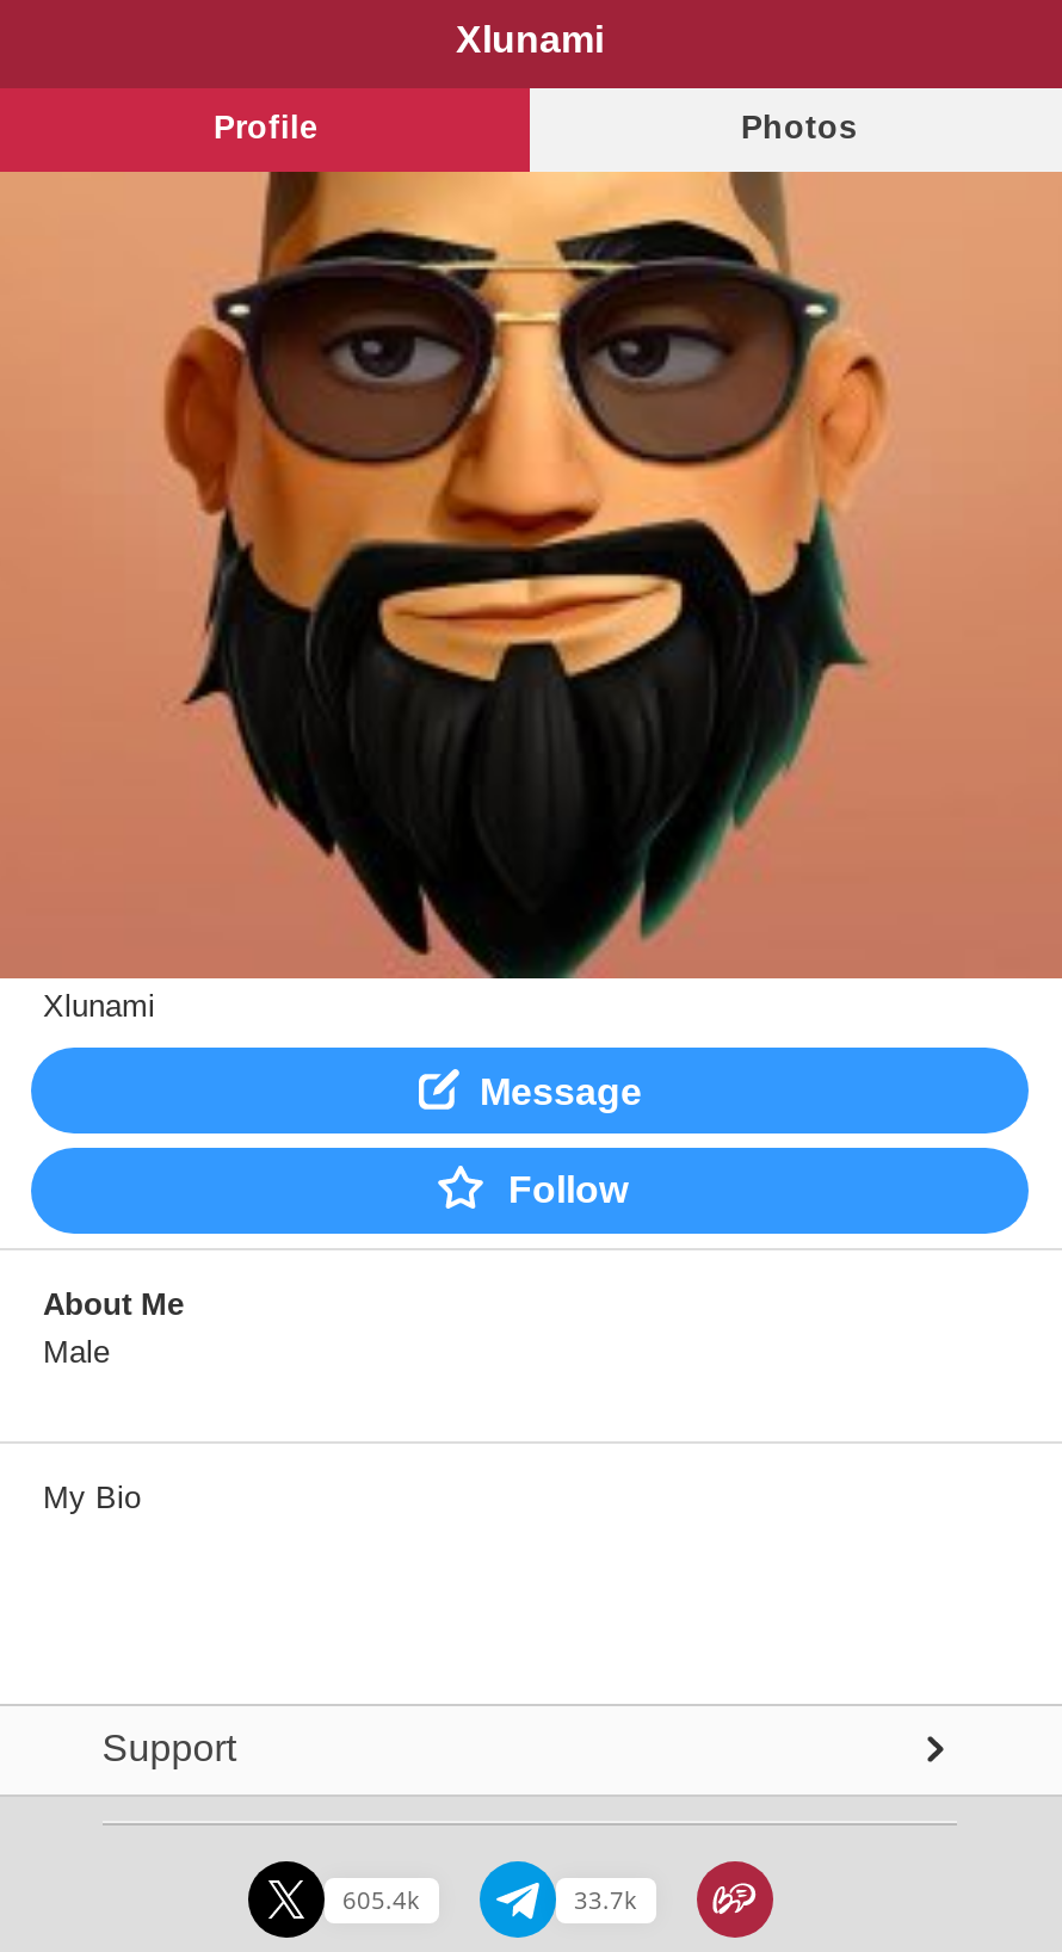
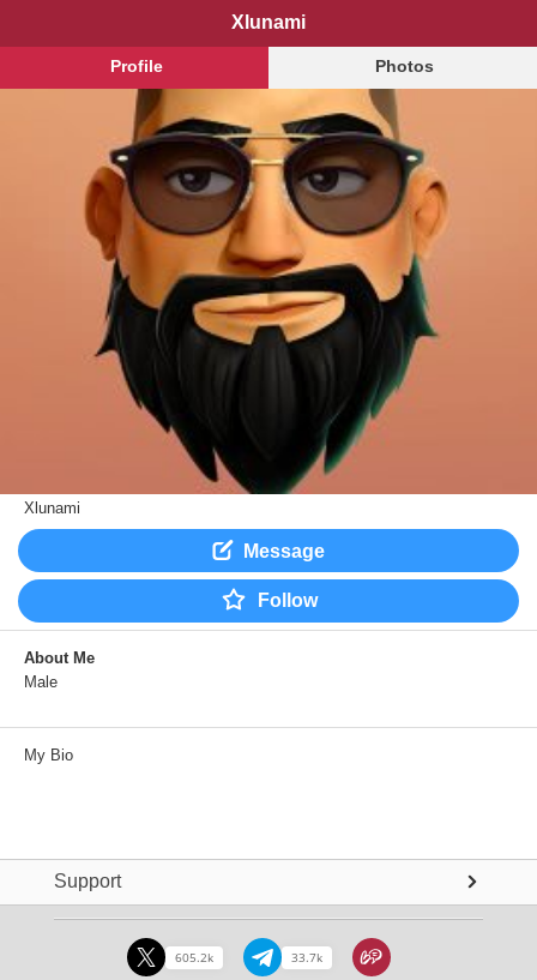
[342,1882,419,1915] 605.4k -> [174,948,213,965] 605.2k

